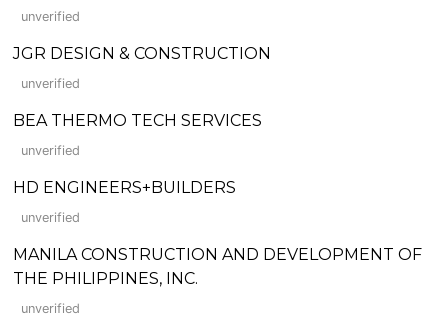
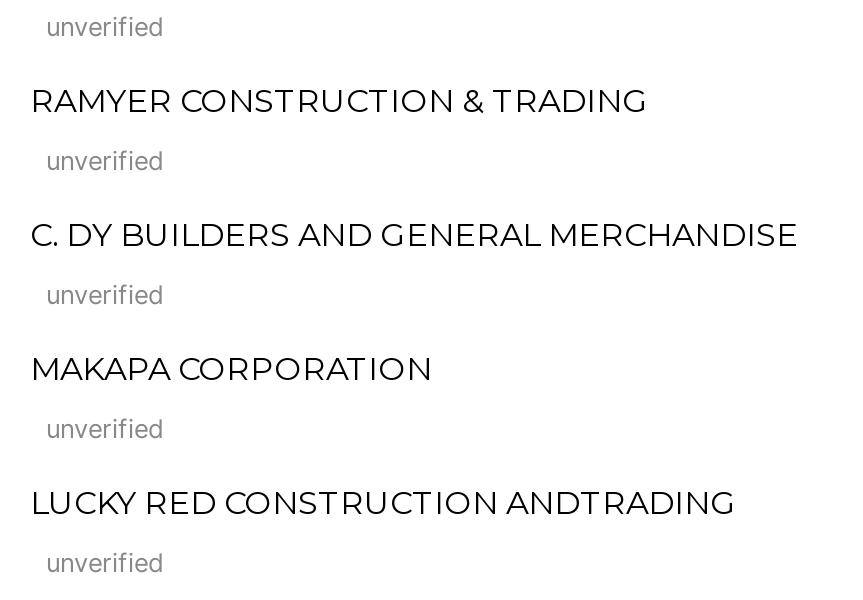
[13,44,271,63] JGR DESIGN & CONSTRUCTION -> [30,82,648,120] RAMYER CONSTRUCTION & TRADING
[13,111,262,130] BEA THERMO TECH SERVICES -> [30,216,798,254] C. DY BUILDERS AND GENERAL MERCHANDISE
[13,178,236,197] HD ENGINEERS+BUILDERS -> [30,350,432,388] MAKAPA CORPORATION
[13,245,422,288] MANILA CONSTRUCTION AND DEVELOPMENT OF | THE PHILIPPINES, INC. -> [30,484,736,522] LUCKY RED CONSTRUCTION ANDTRADING

